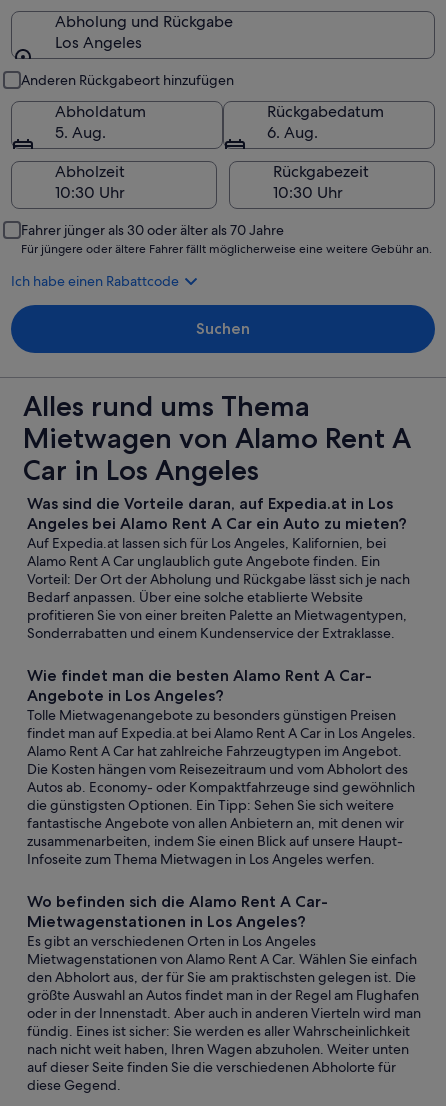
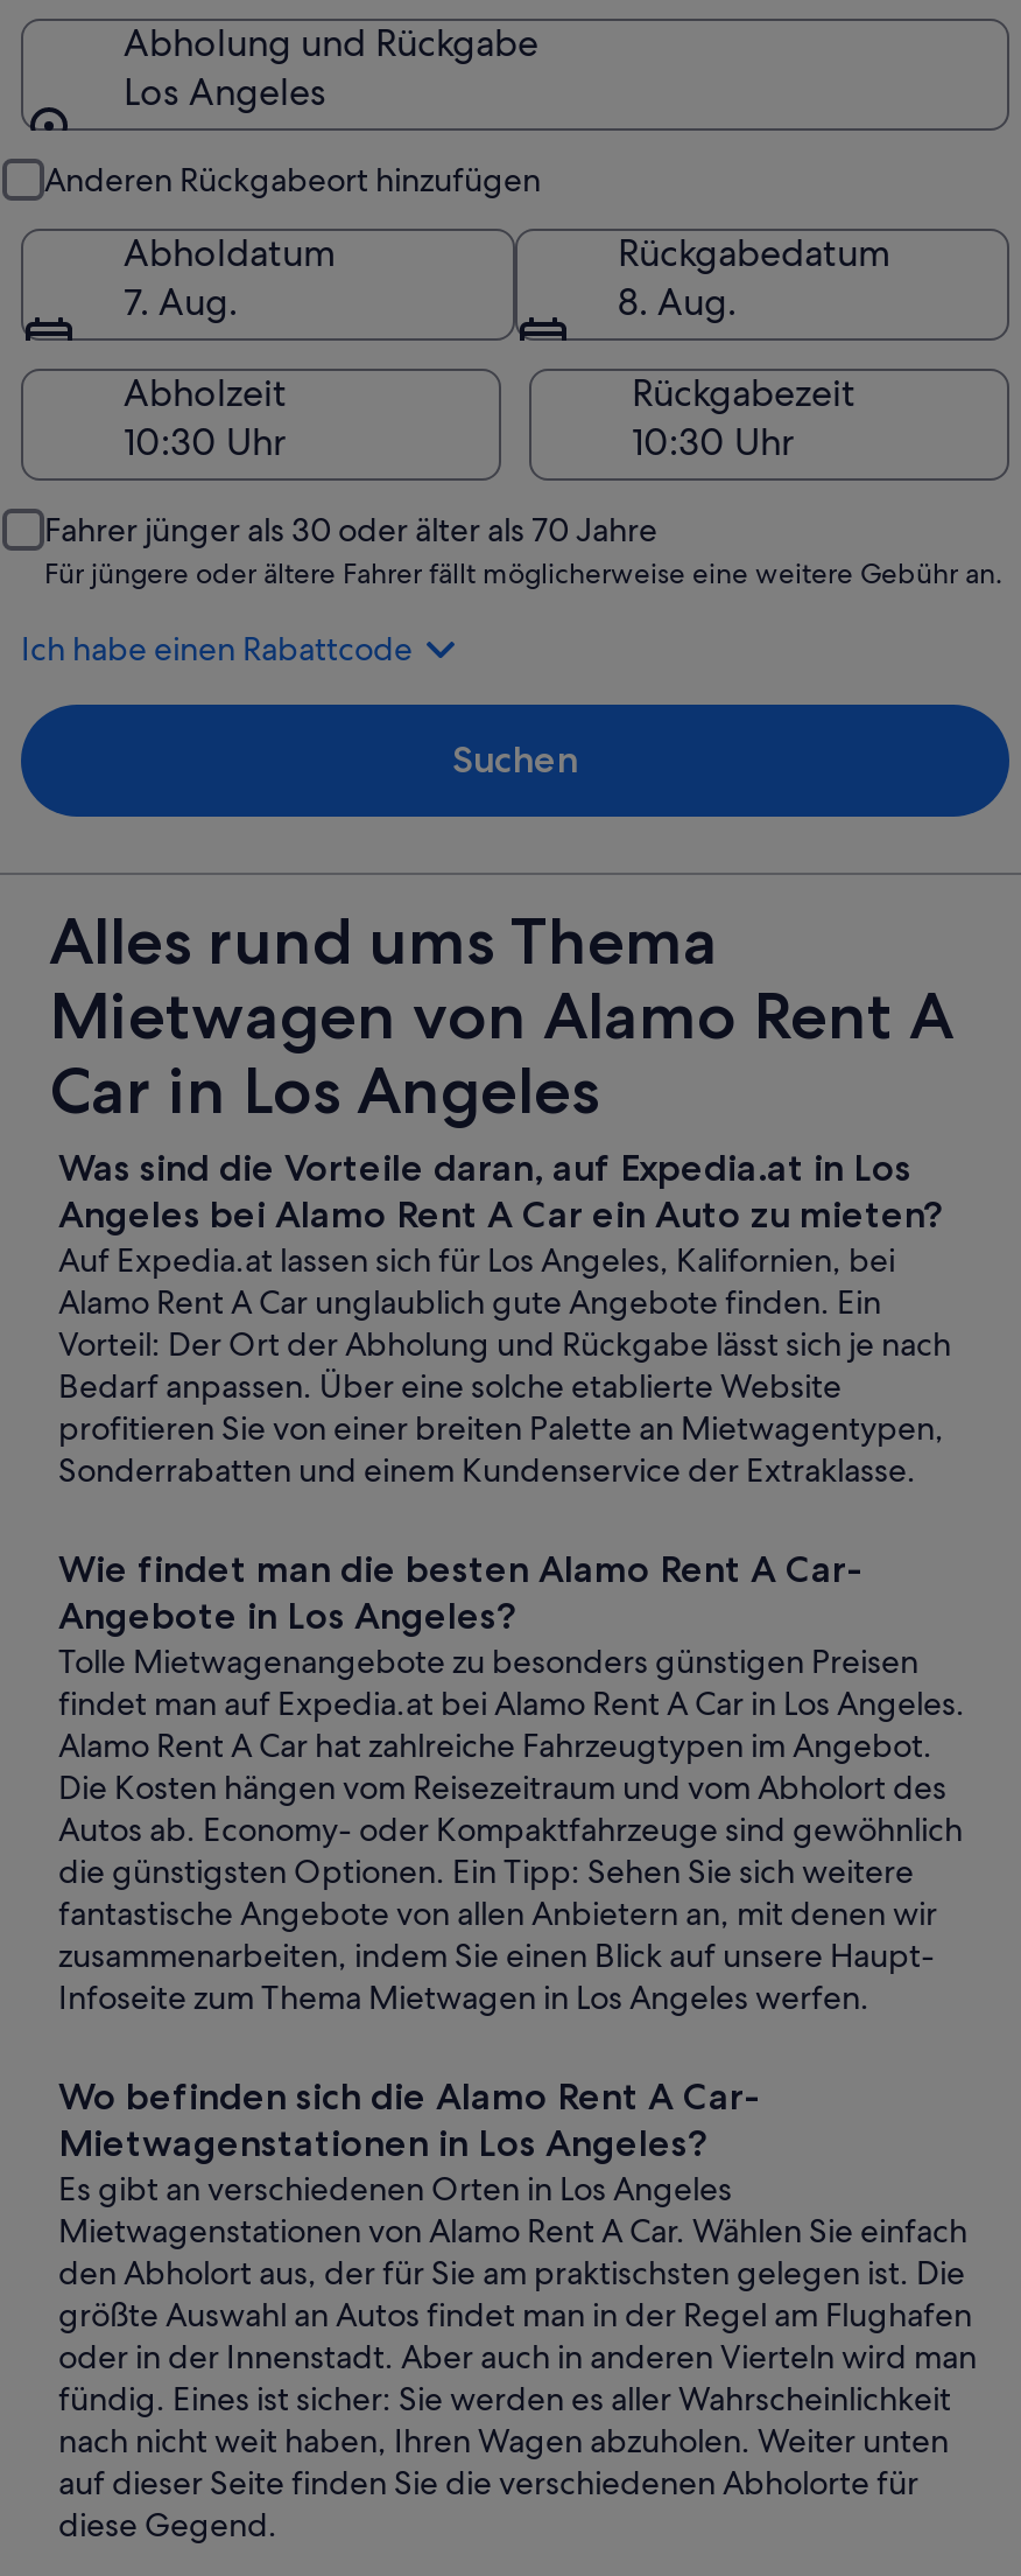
[55,122,106,143] 5. Aug. -> [124,278,238,327] 7. Aug.
[267,122,318,143] 6. Aug. -> [618,278,737,327] 8. Aug.

